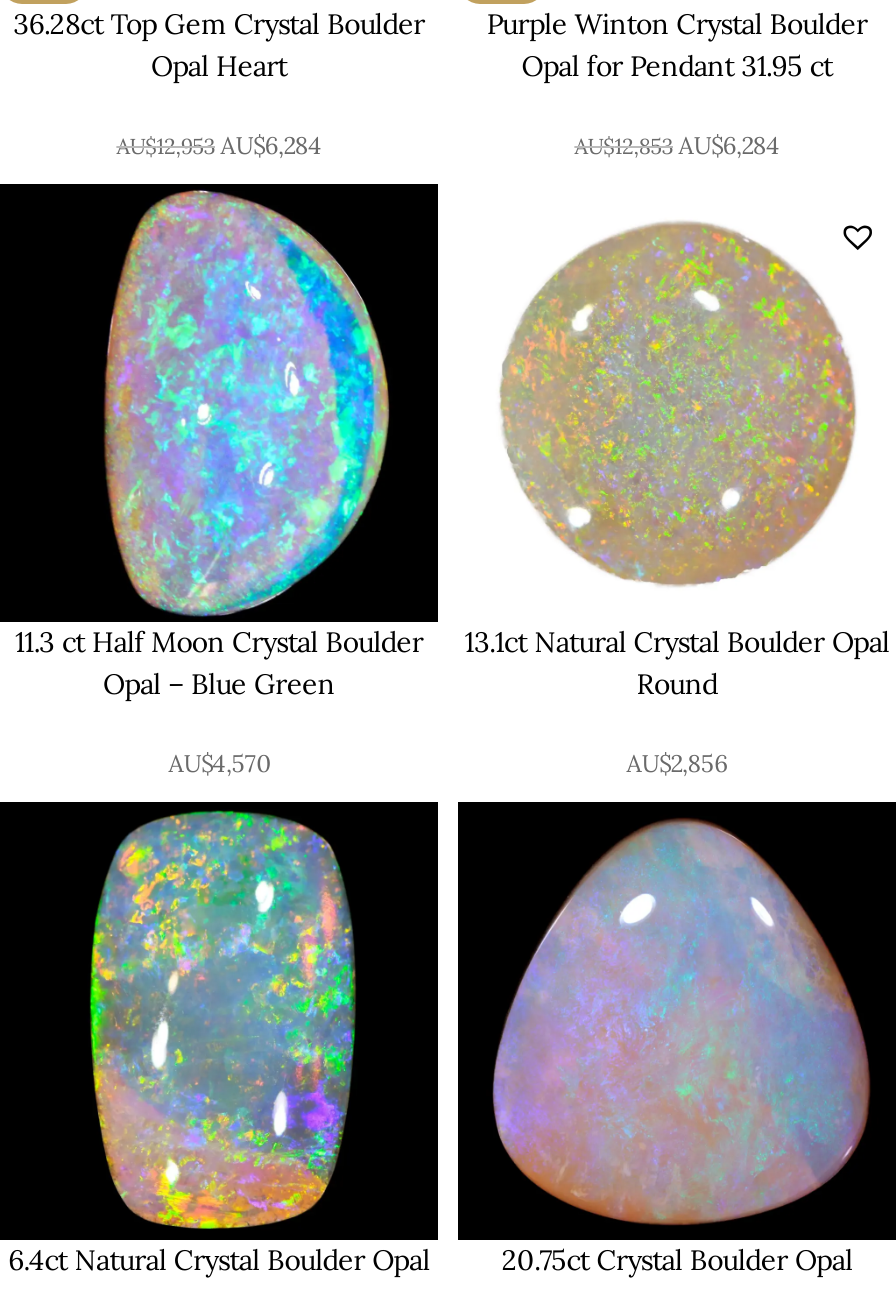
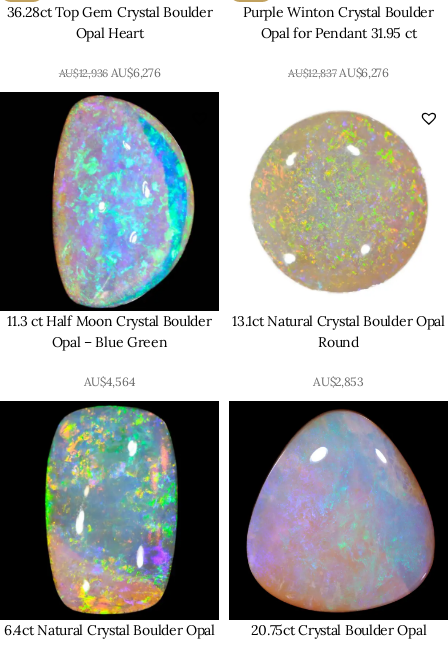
[116,130,322,160] AU$12,953 AU$6,284 -> [59,65,160,80] AU$12,936 AU$6,276
[574,130,780,160] AU$12,853 AU$6,284 -> [288,65,389,80] AU$12,837 AU$6,276
[168,748,270,778] AU$4,570 -> [84,374,135,389] AU$4,564
[626,748,728,778] AU$2,856 -> [313,374,364,389] AU$2,853

